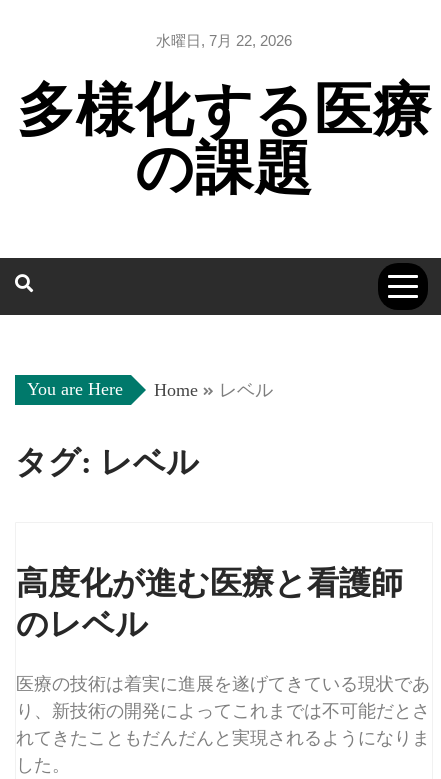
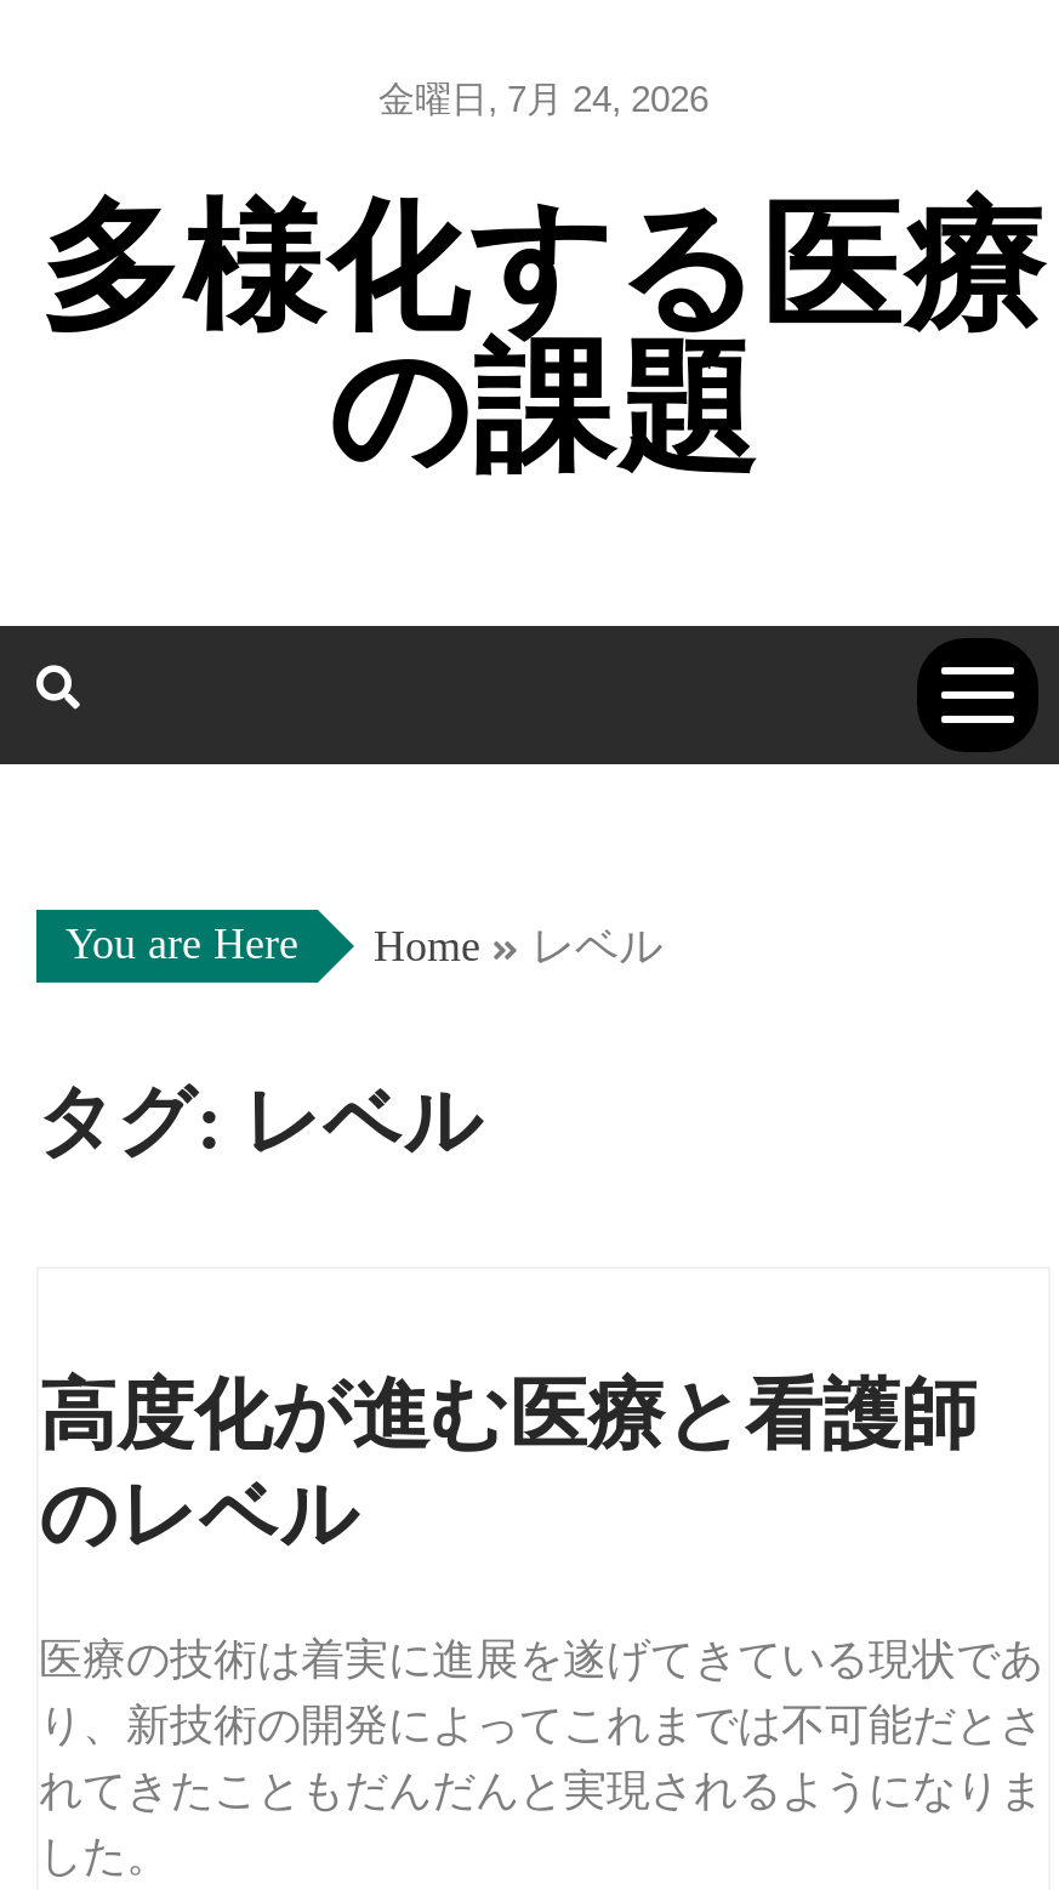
[156,32,292,49] 水曜日, 7月 22, 2026 -> [378,78,708,119] 金曜日, 7月 24, 2026

